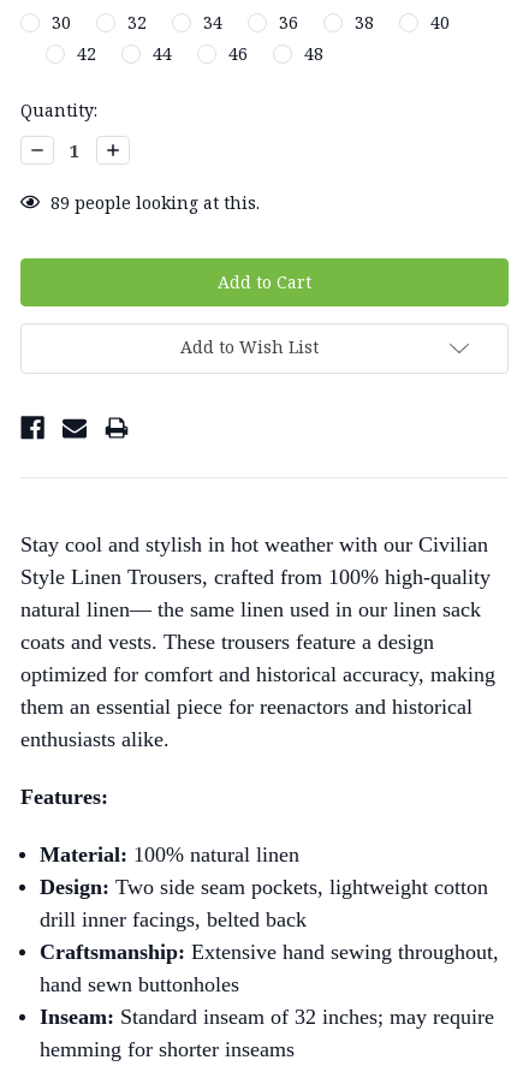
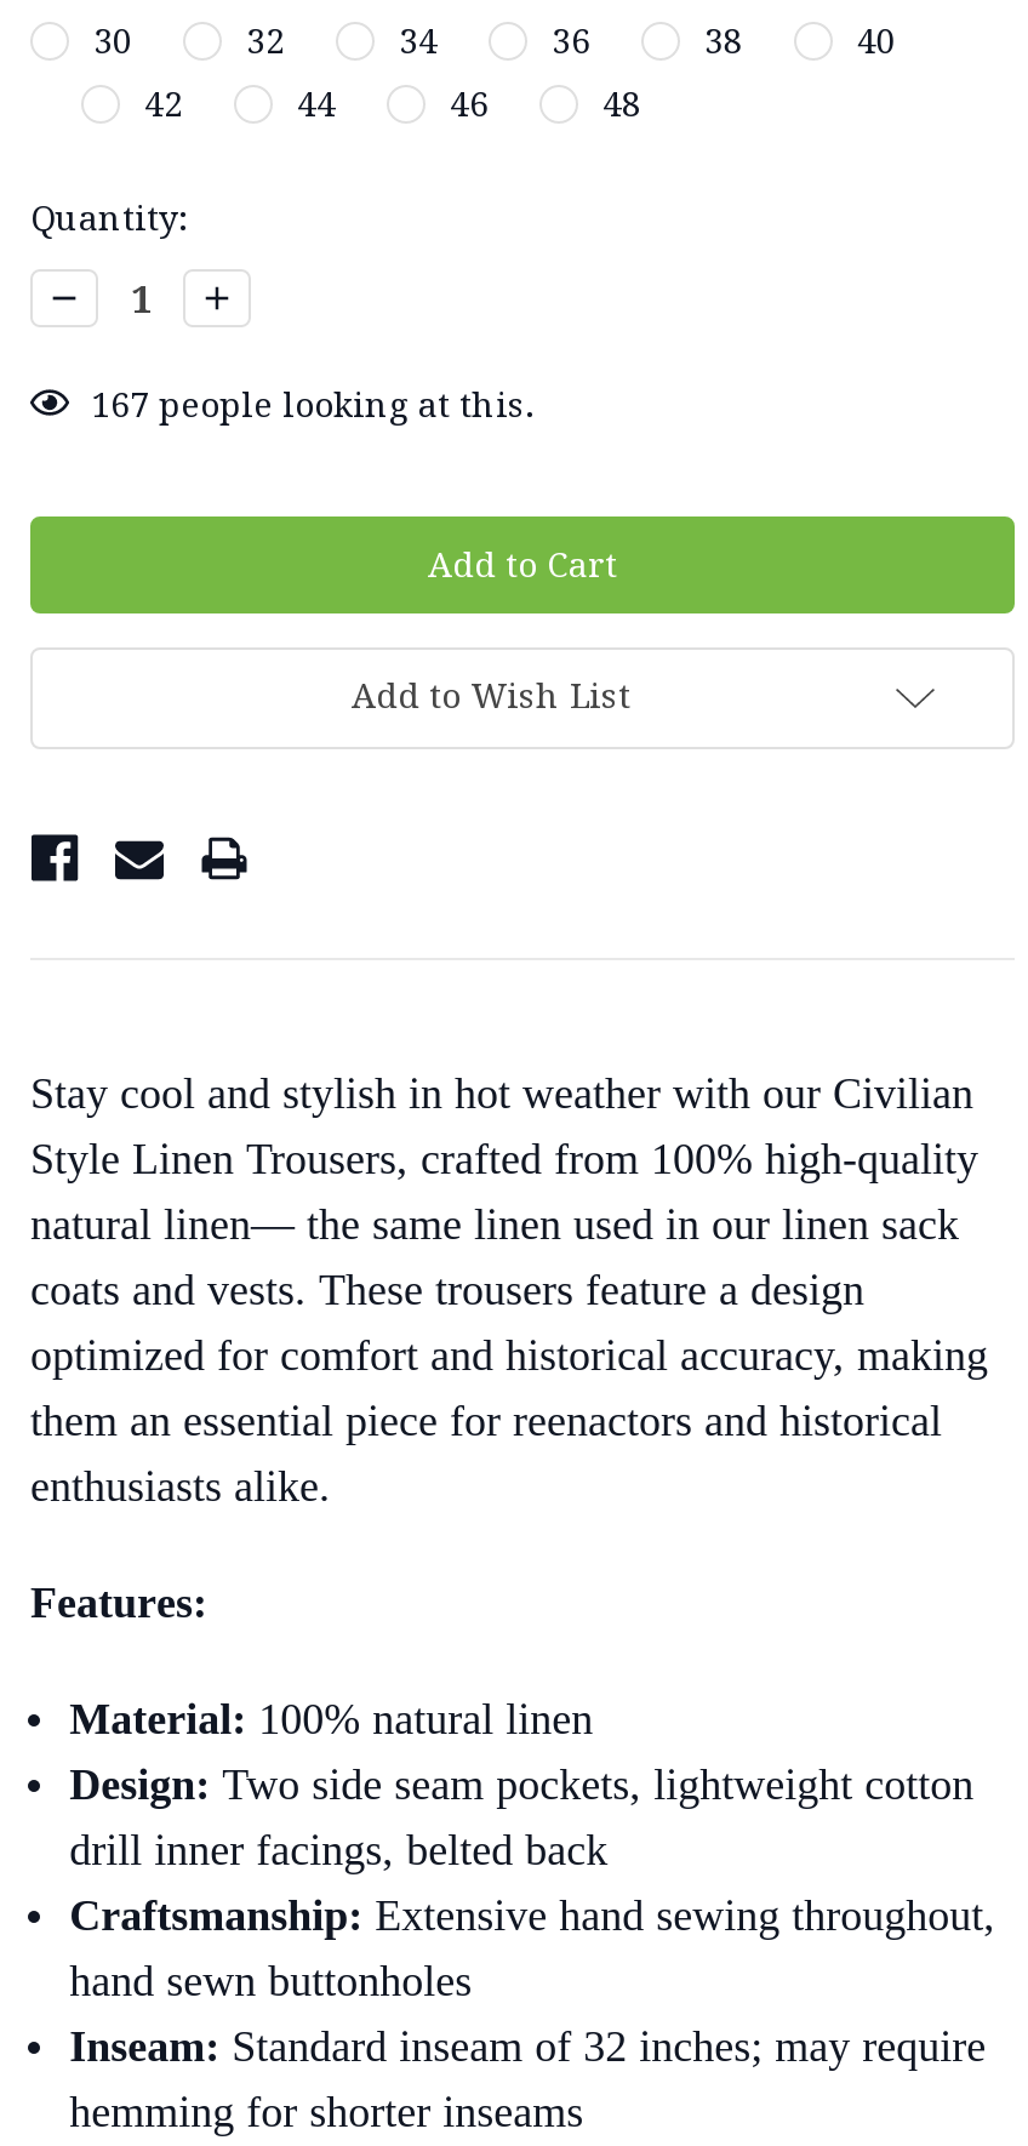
[50,191,260,214] 89 people looking at this. -> [91,381,532,427] 167 people looking at this.

